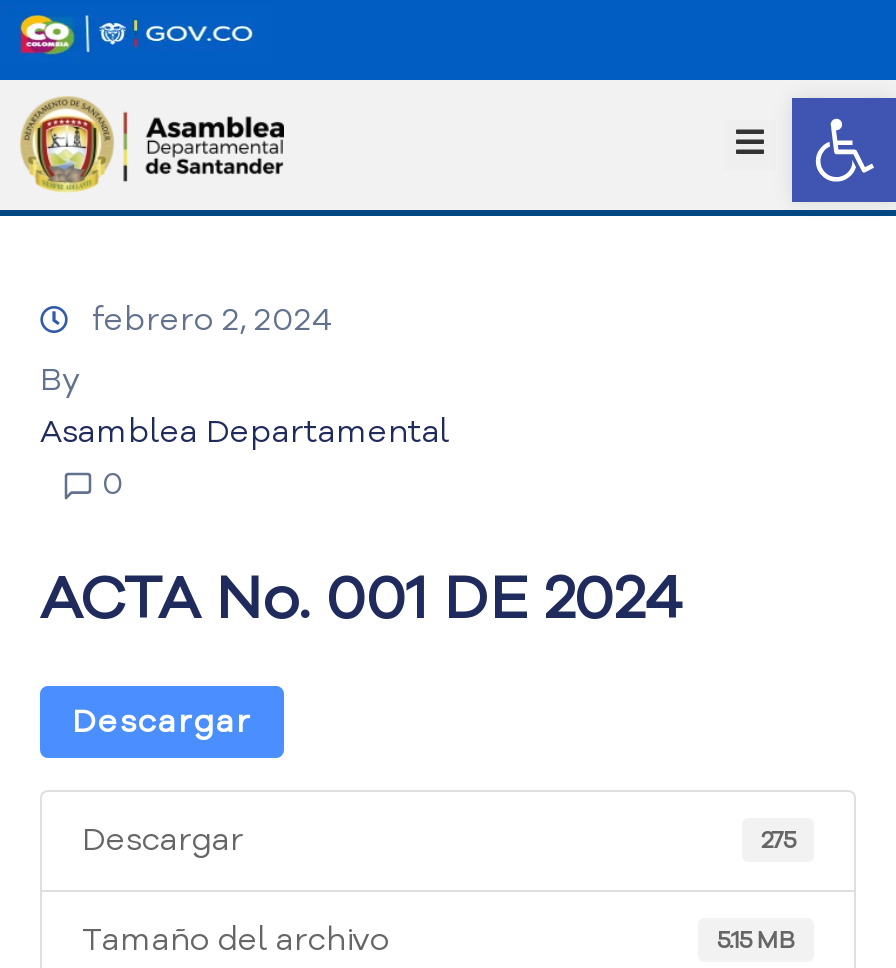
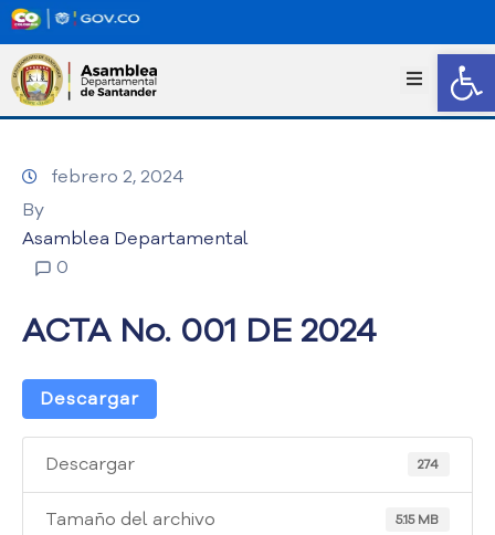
[761,824,795,856] 275 -> [418,456,439,473] 274

